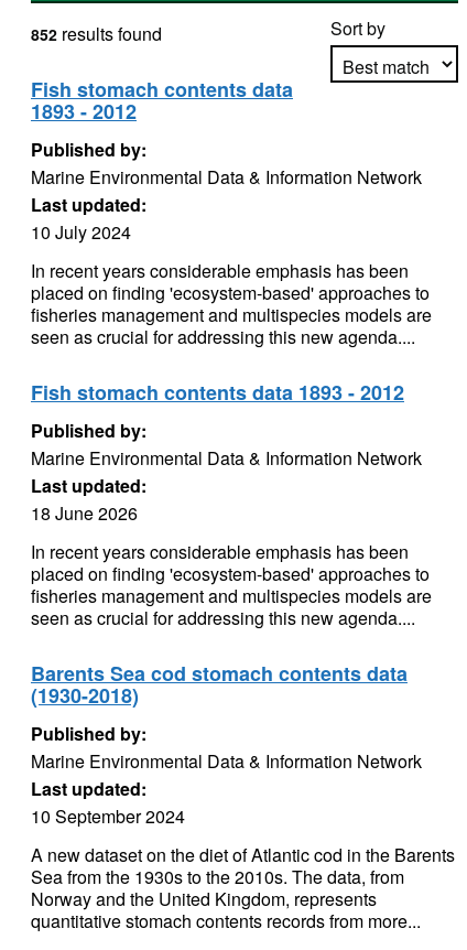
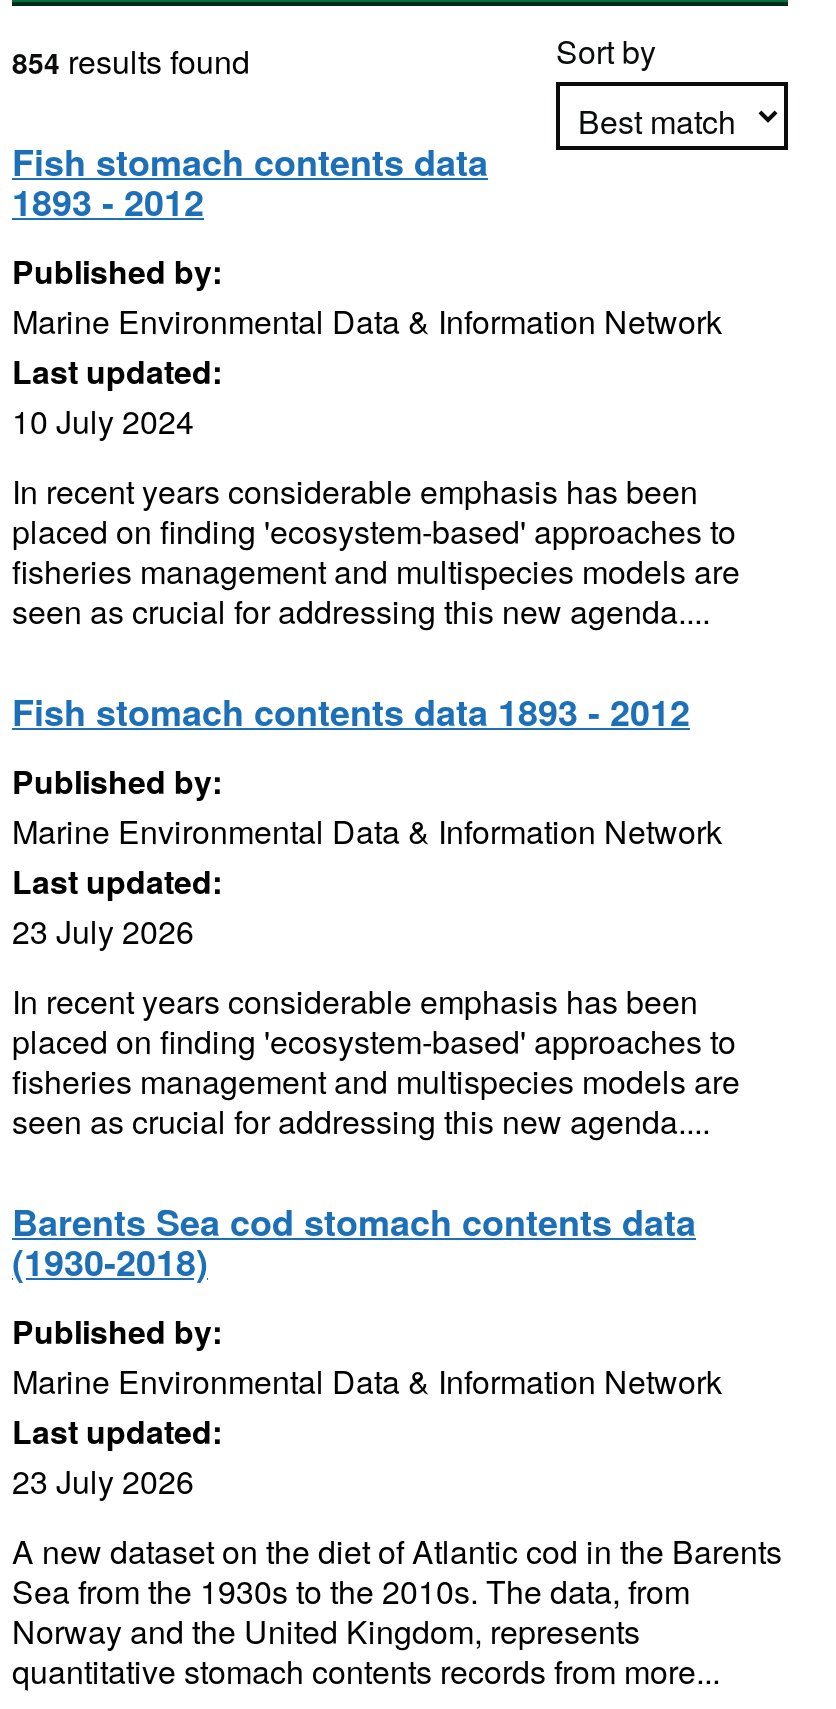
[31,21,162,46] 852 results found -> [12,38,250,84] 854 results found
[31,500,138,526] 18 June 2026 -> [12,908,194,954] 23 July 2026
[31,803,185,829] 10 September 2024 -> [12,1458,194,1504] 23 July 2026

